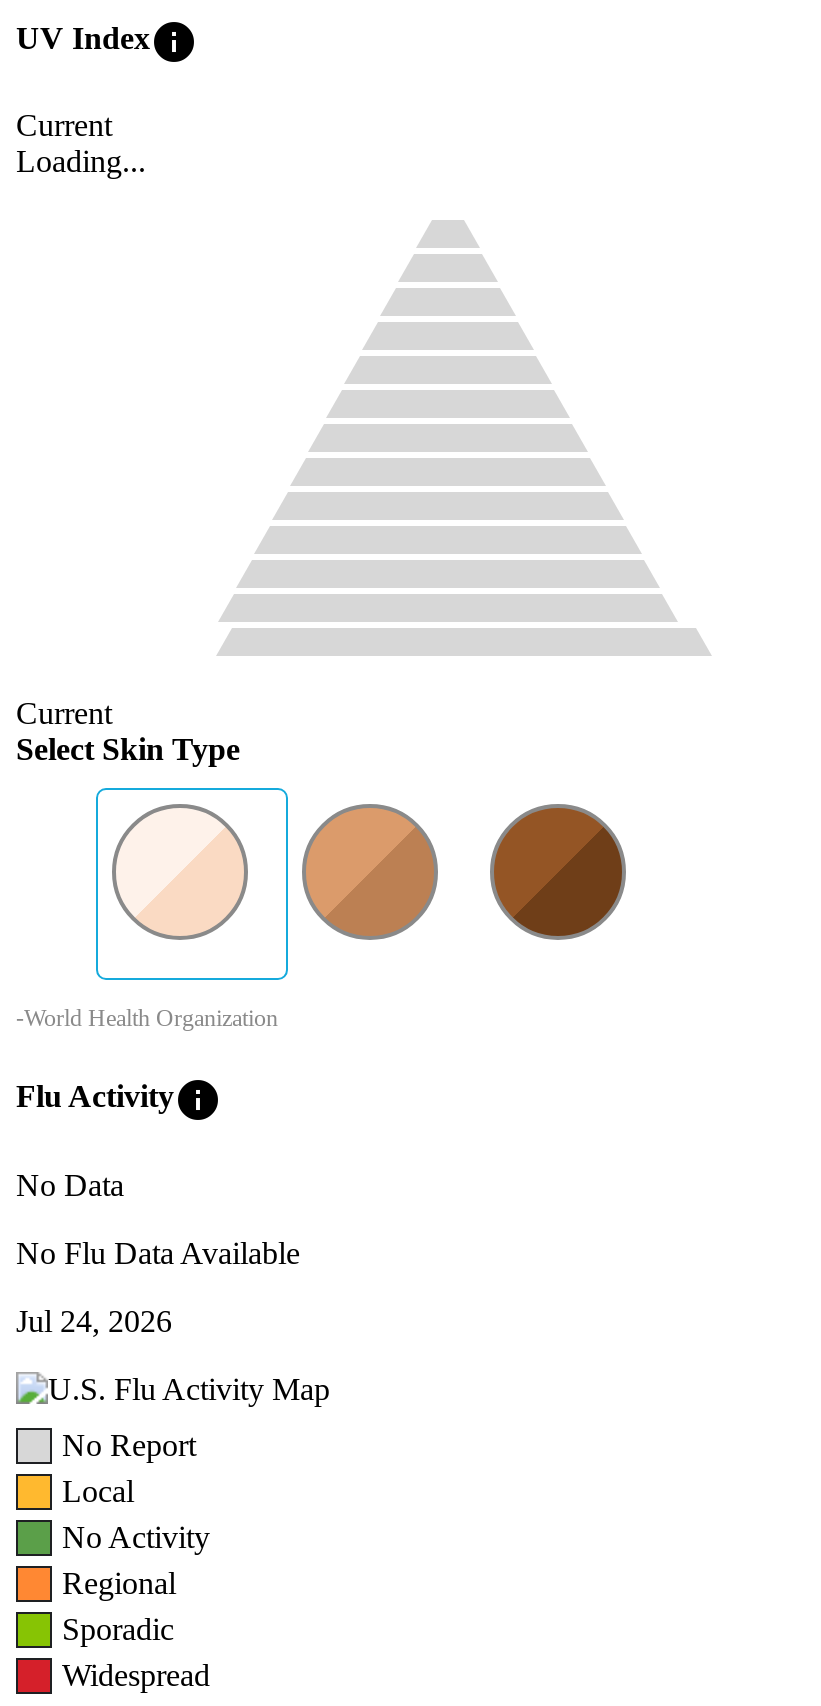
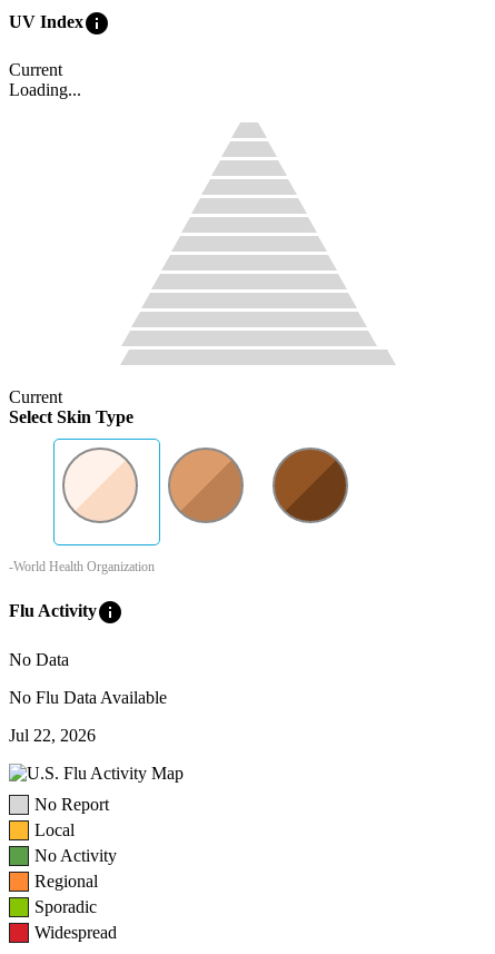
[16,1303,172,1337] Jul 24, 2026 -> [9,725,96,744] Jul 22, 2026

